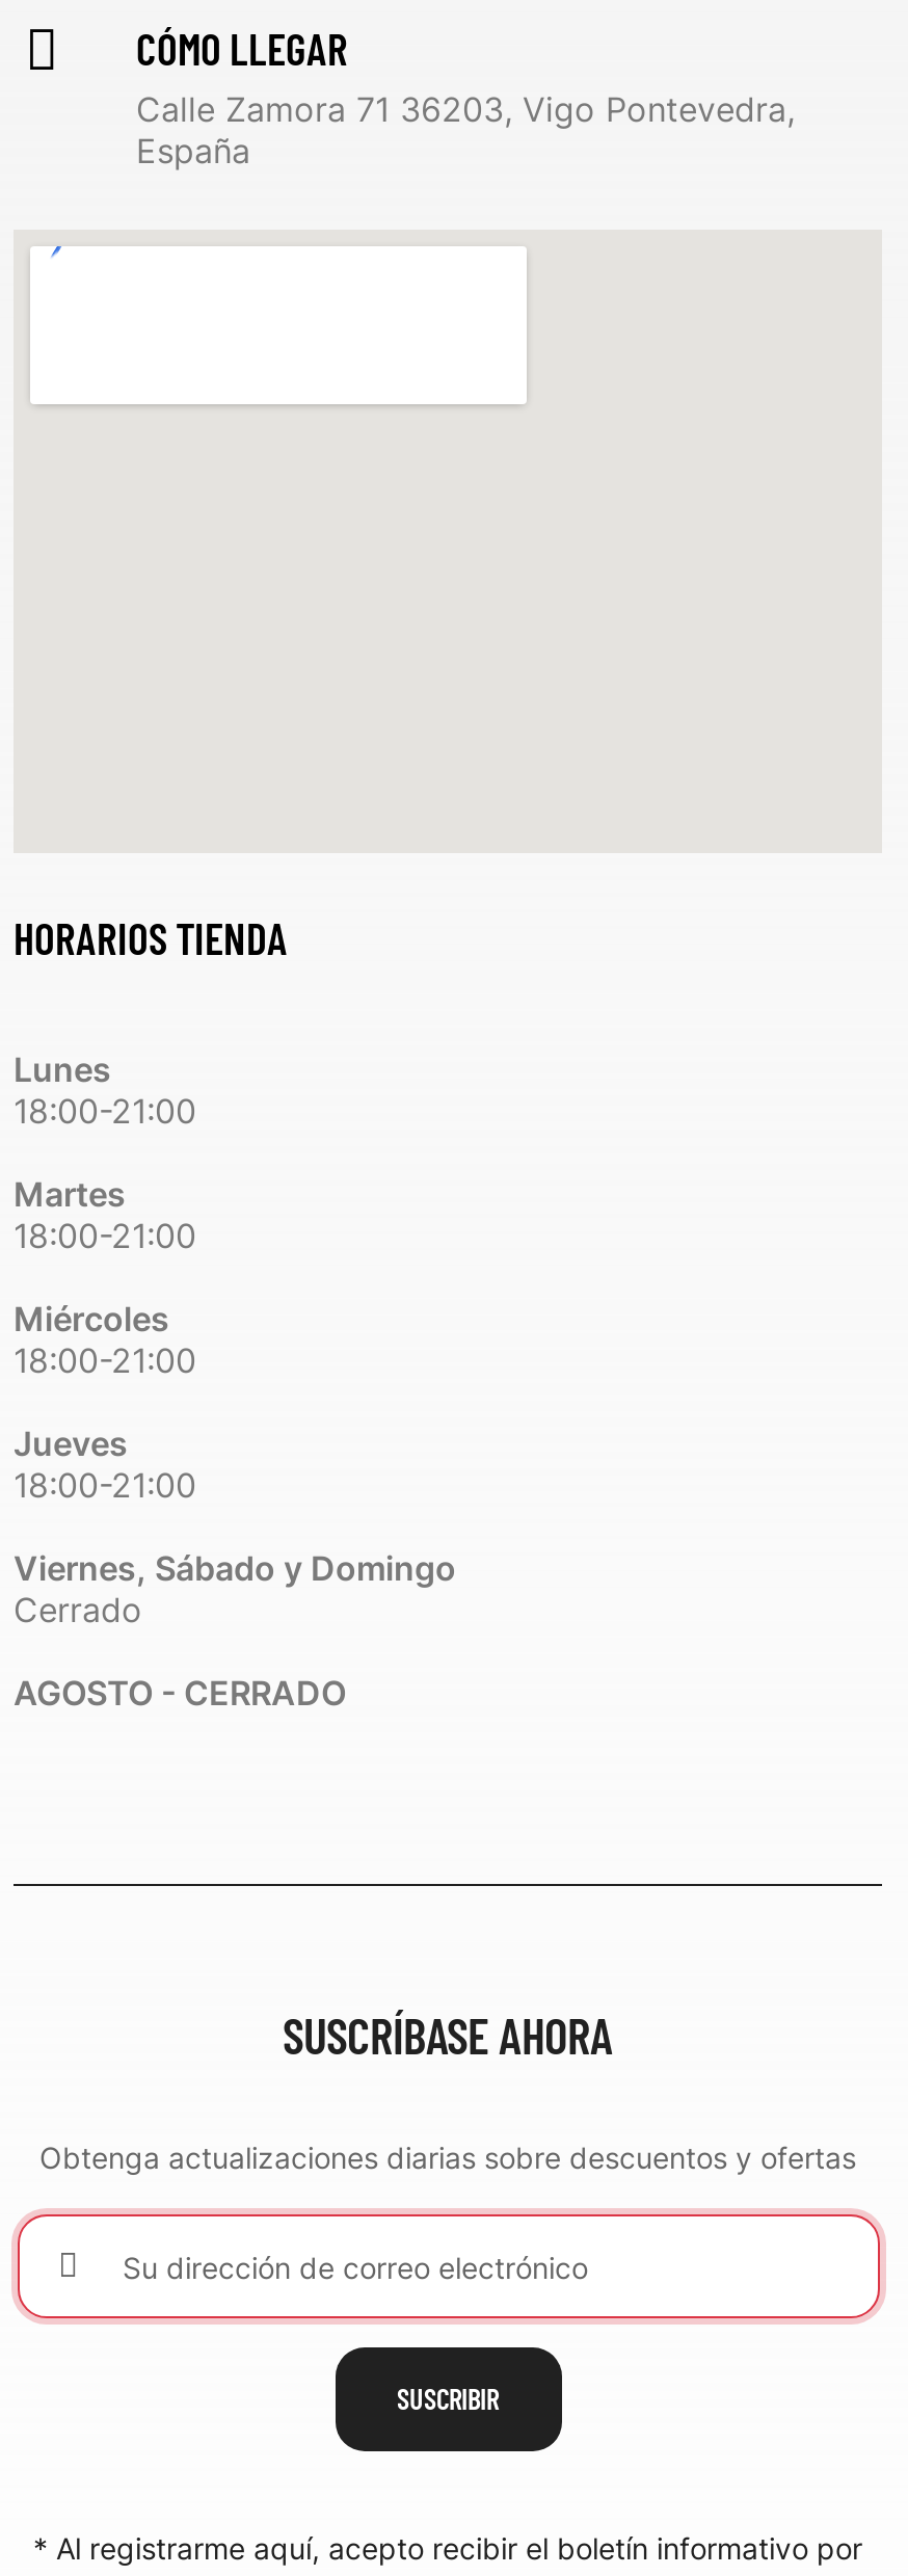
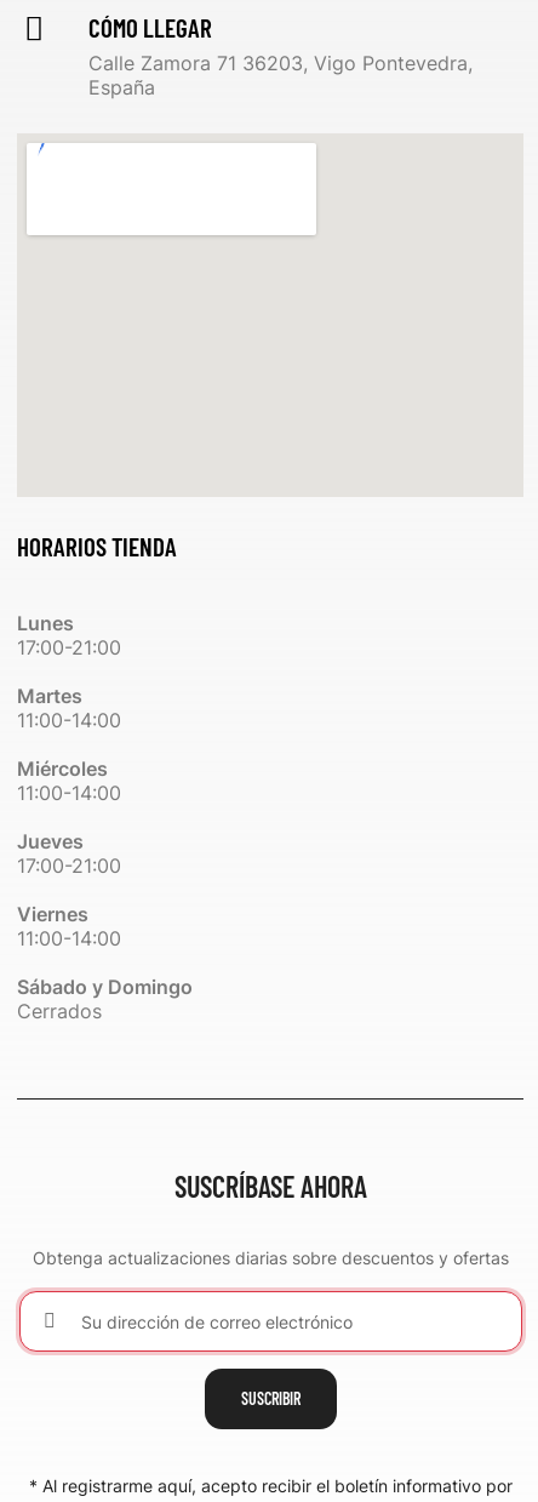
[14,1090,196,1132] 18:00-21:00 -> [17,635,121,659] 17:00-21:00
[14,1215,196,1256] 18:00-21:00 -> [17,708,121,732] 11:00-14:00
[14,1339,196,1381] 18:00-21:00 -> [17,781,121,805] 11:00-14:00
[14,1464,196,1506] 18:00-21:00 -> [17,853,121,878] 17:00-21:00
[14,1547,456,1630] Viernes, Sábado y Domingo | Cerrado -> [17,902,121,950] Viernes | 11:00-14:00
[14,1672,346,1714] AGOSTO - CERRADO -> [17,975,193,1023] Sábado y Domingo | Cerrados

